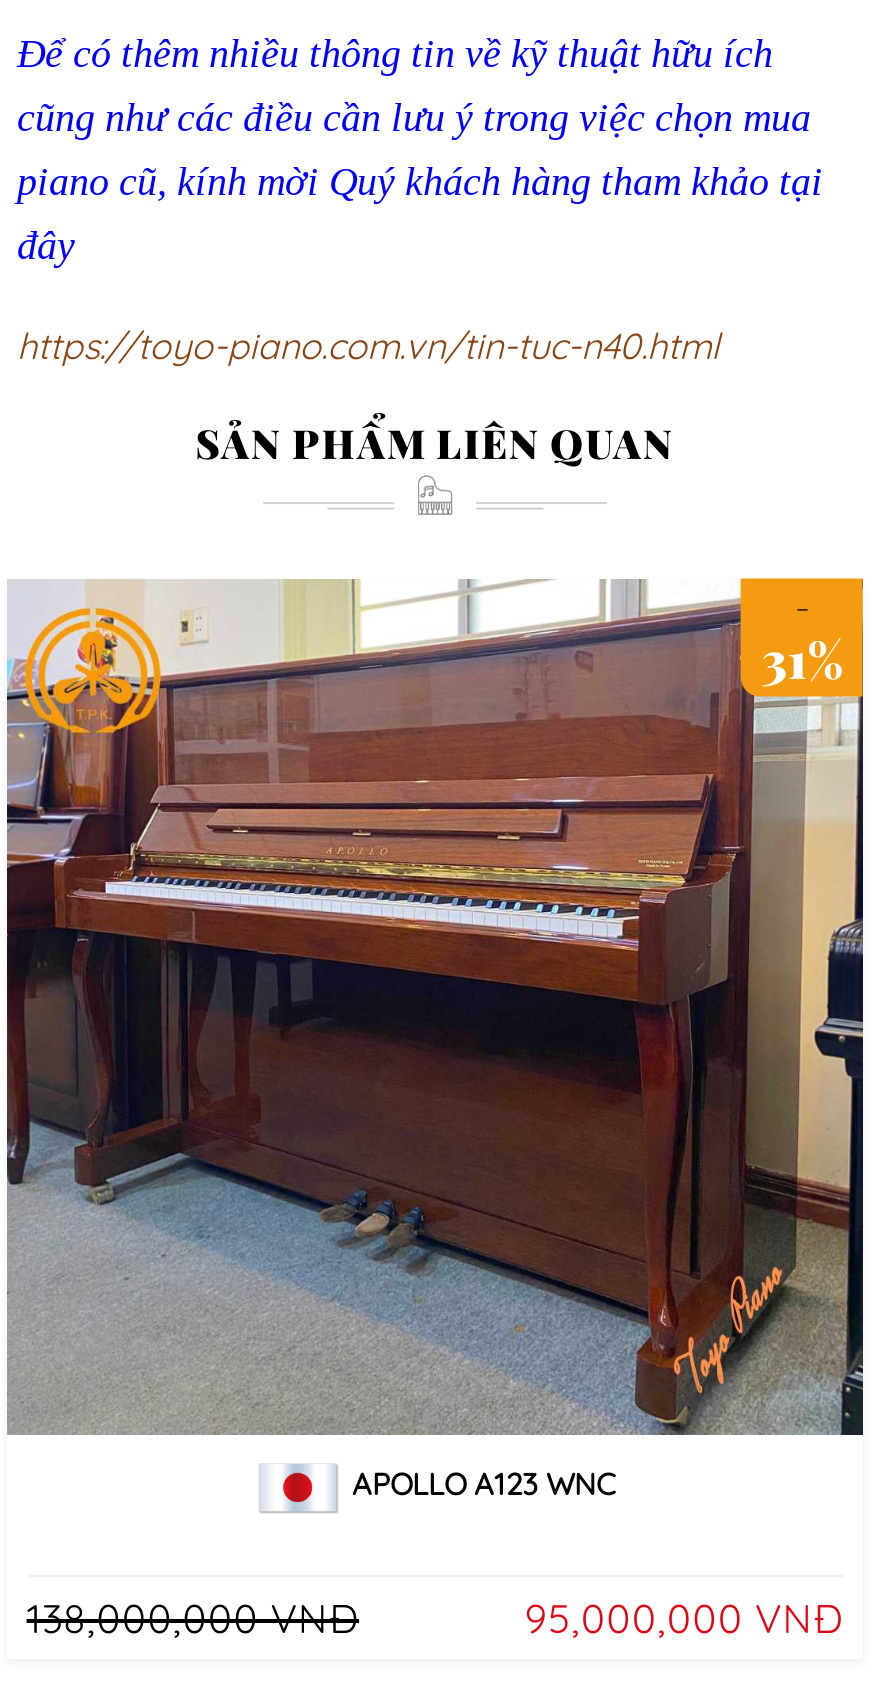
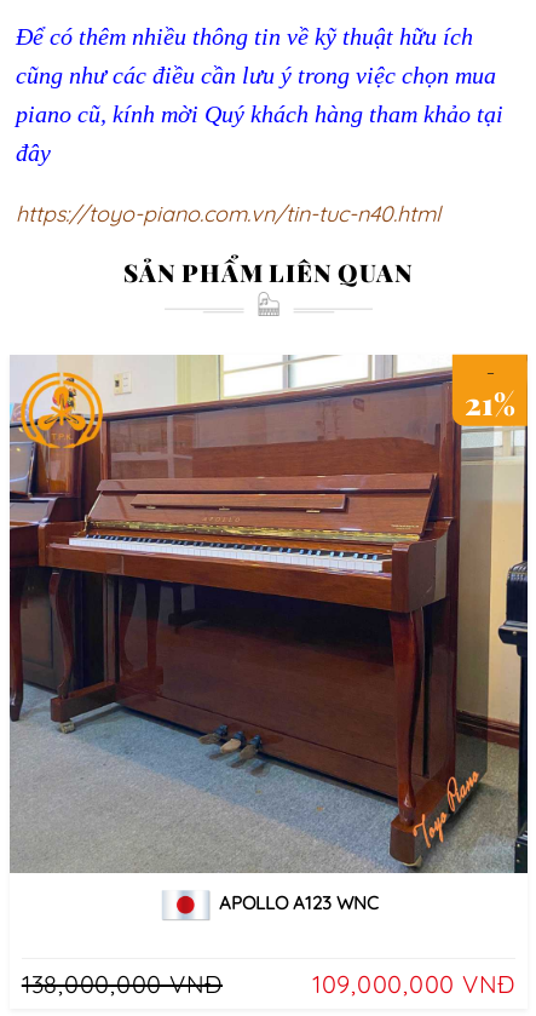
[761,624,843,690] 31% -> [465,382,516,422] 21%
[524,1593,843,1643] 95,000,000 VNĐ -> [312,969,516,999] 109,000,000 VNĐ

